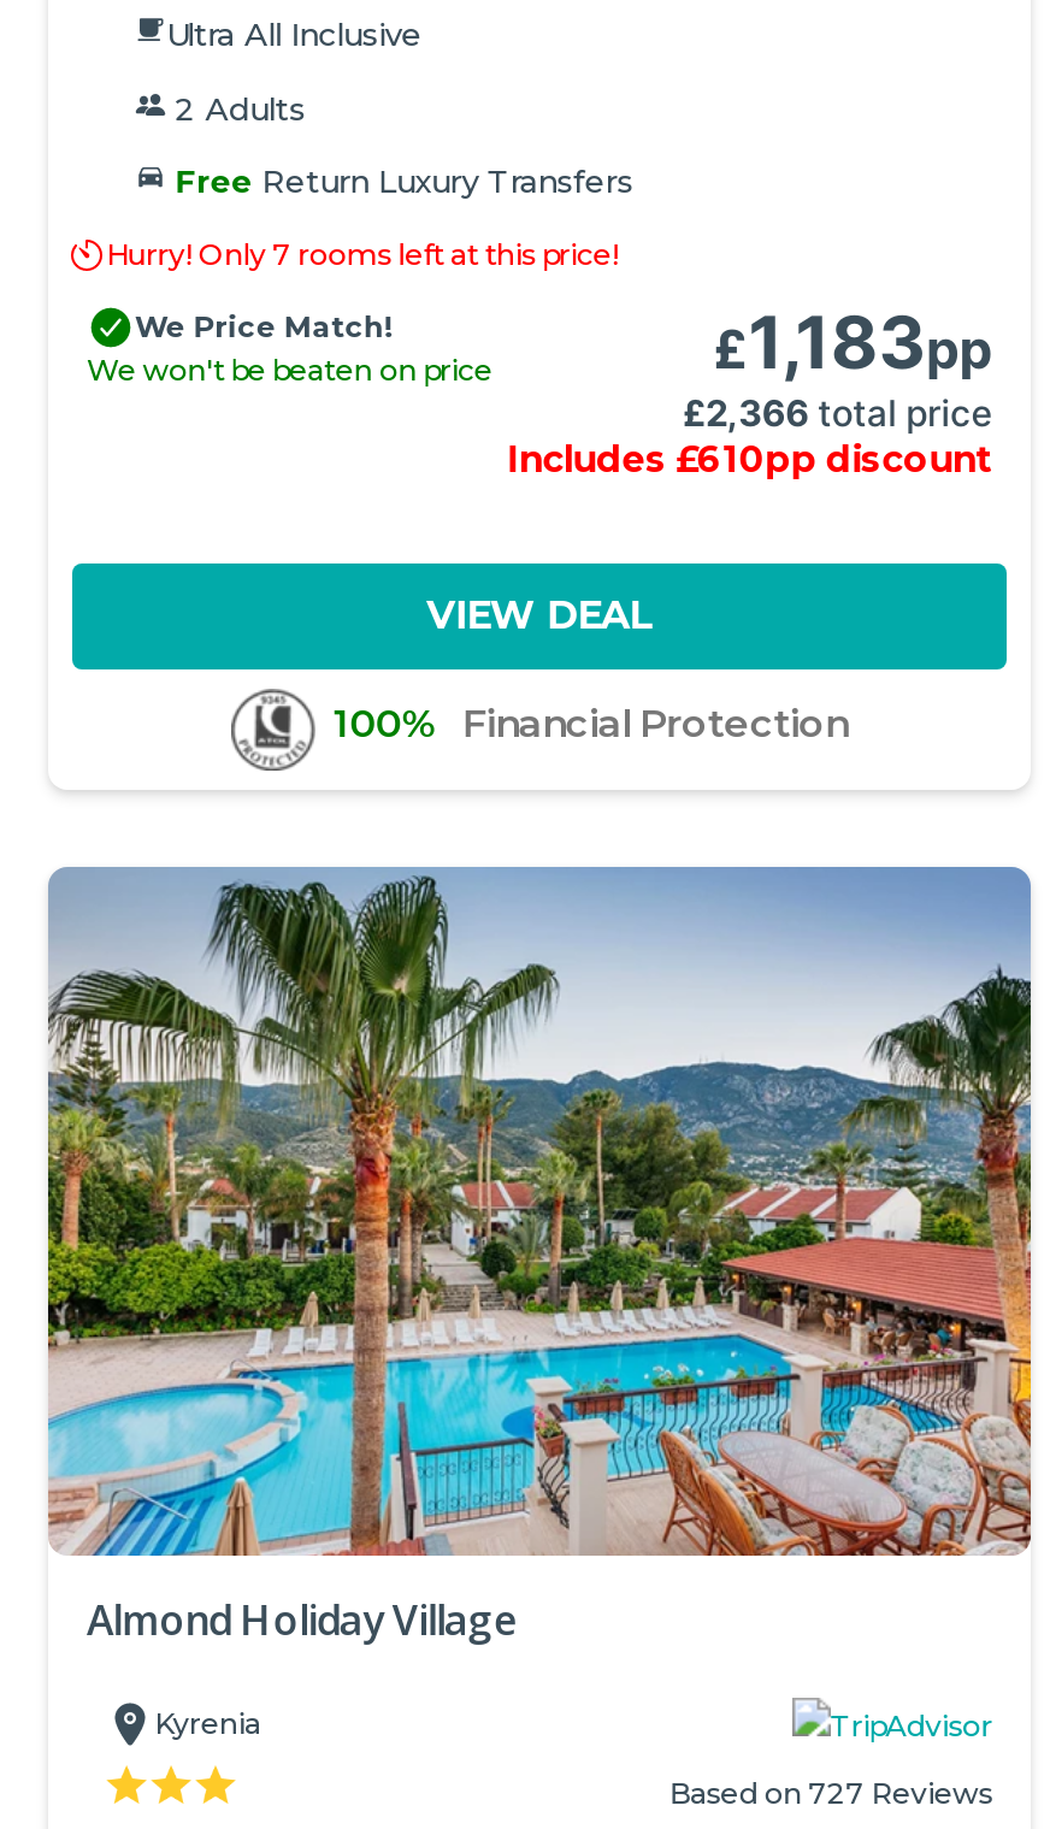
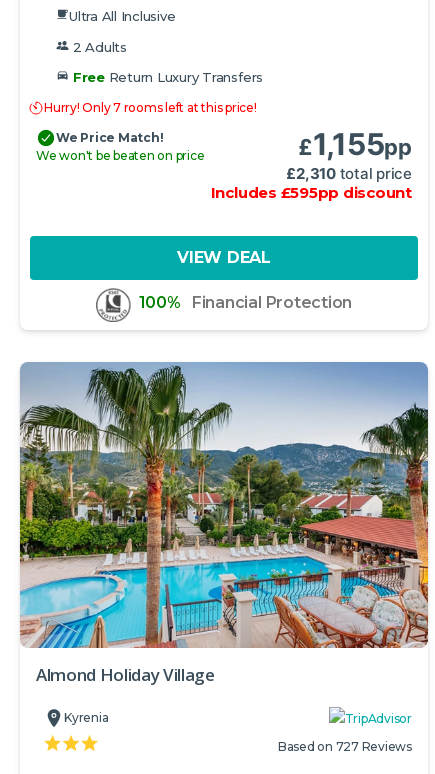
[713,298,992,384] £1,183pp -> [298,126,412,162] £1,155pp
[682,389,992,435] £2,366 total price -> [286,164,412,183] £2,310 total price
[507,435,992,481] Includes £610pp discount -> [211,183,412,202] Includes £595pp discount

